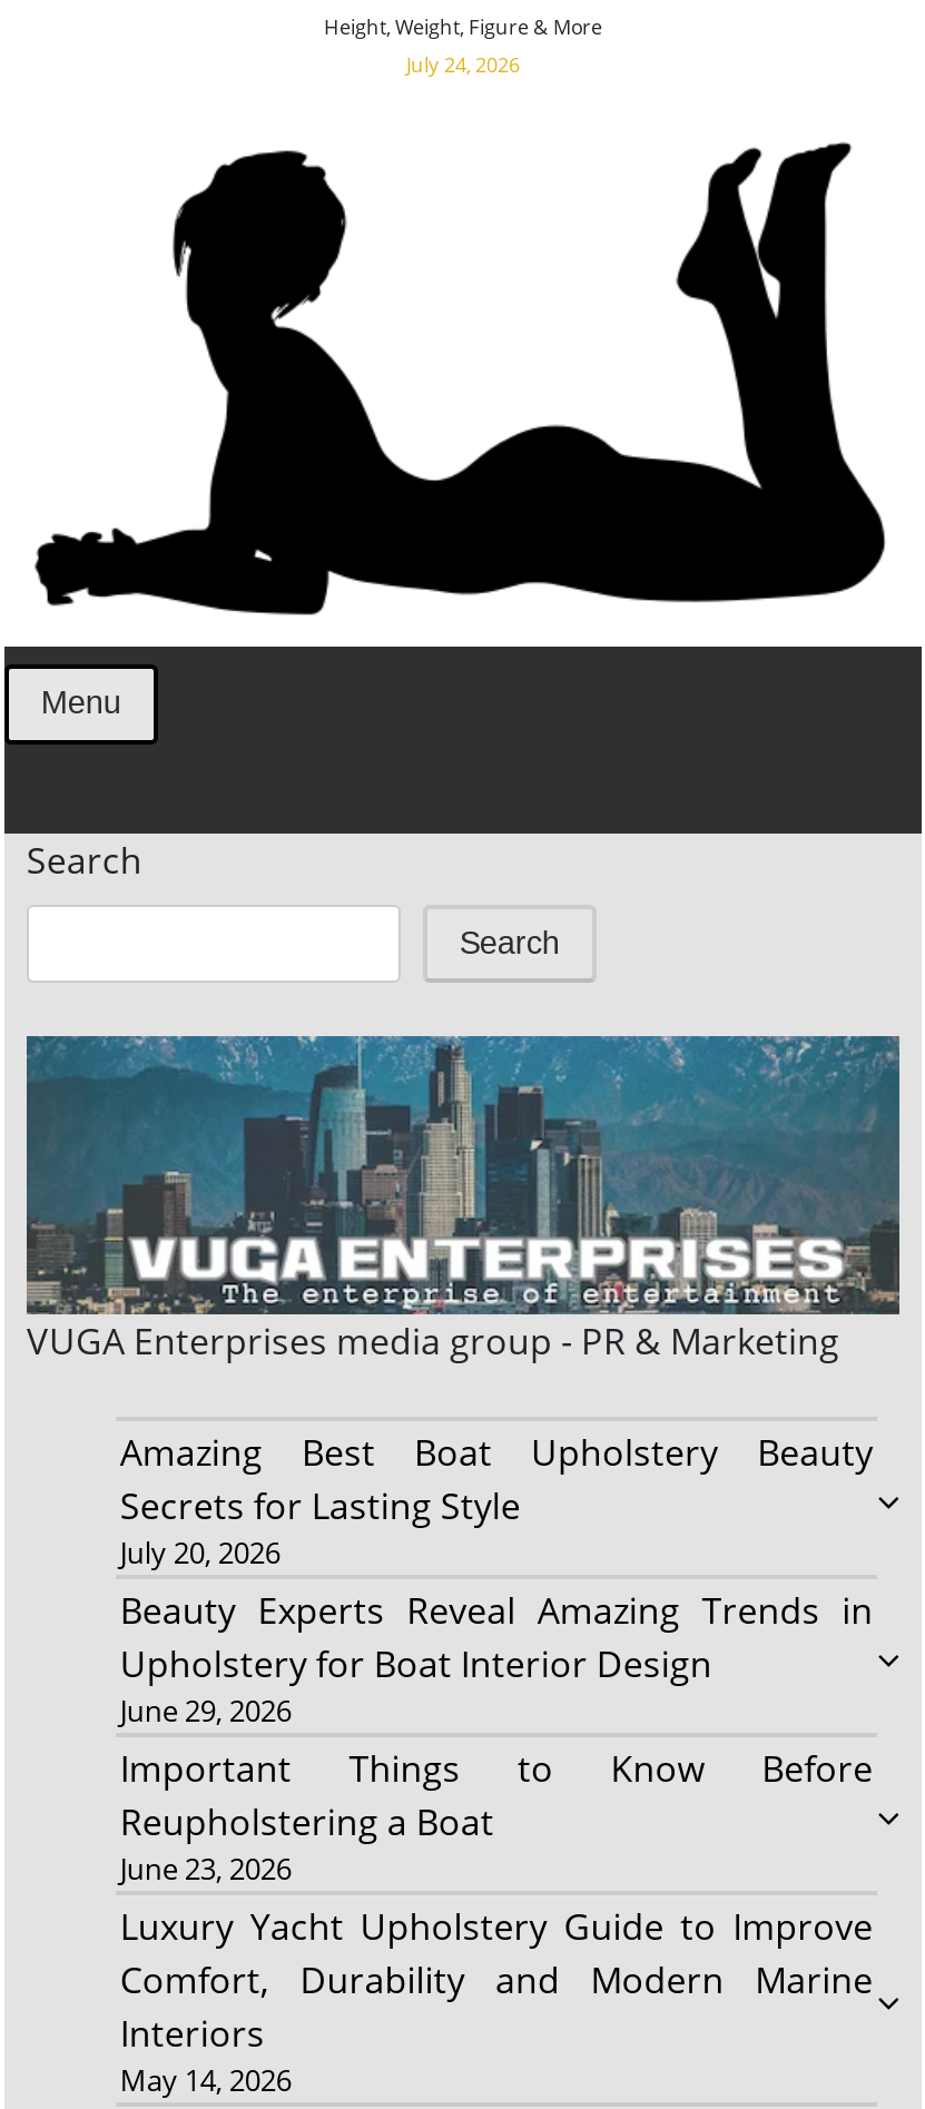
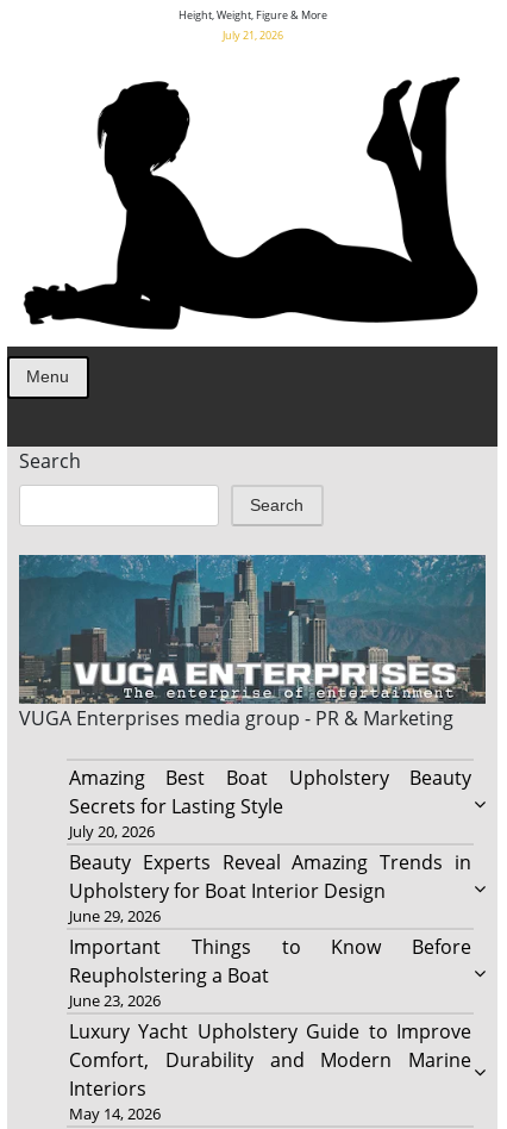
[406,50,520,79] July 24, 2026 -> [222,27,283,43] July 21, 2026

